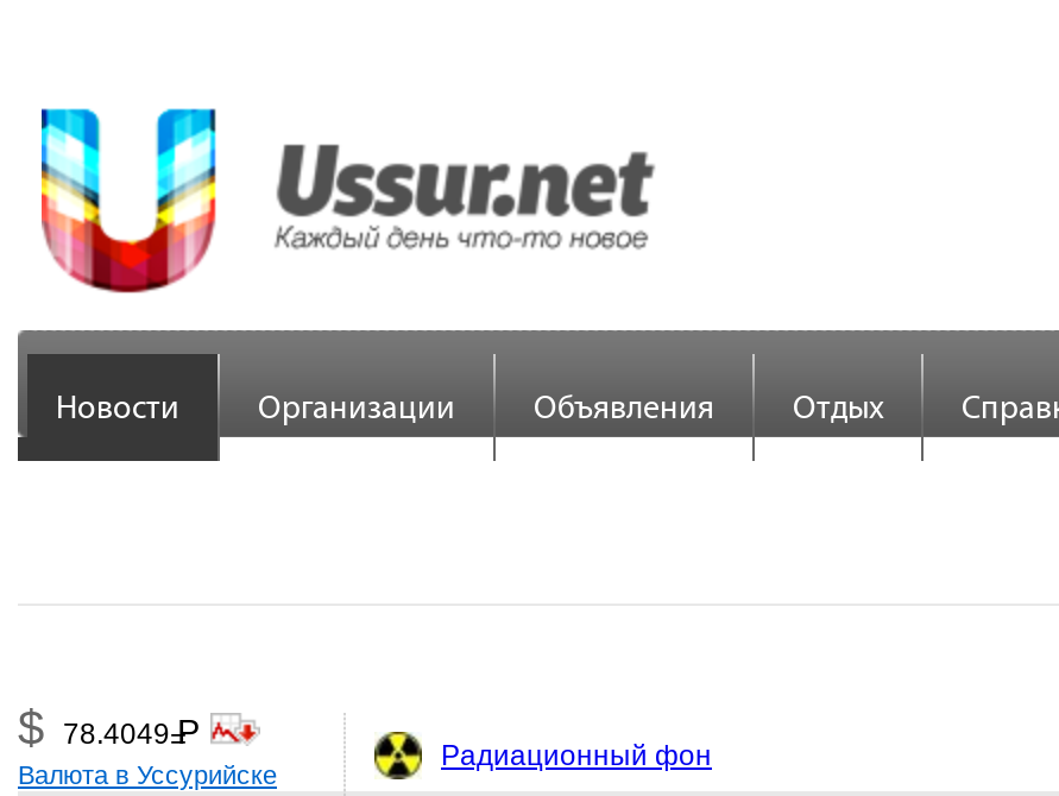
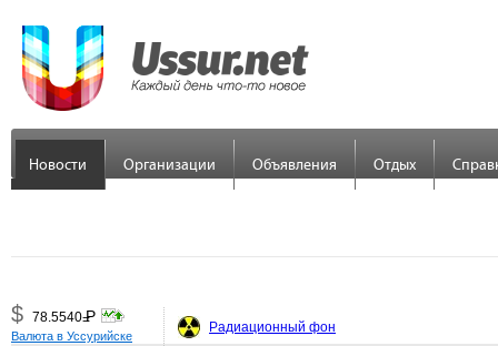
[18,701,198,756] $ 78.4049= Р -> [11,302,96,327] $ 78.5540= Р

